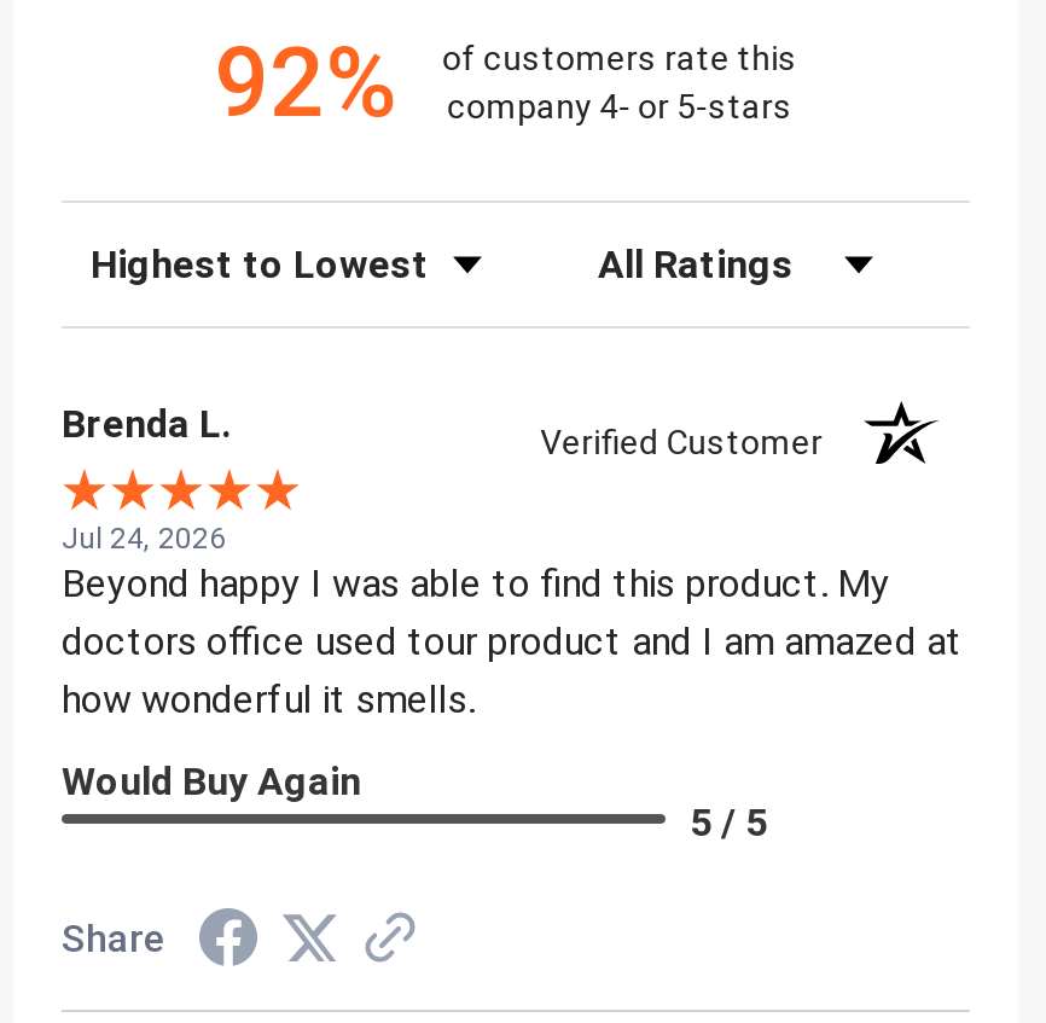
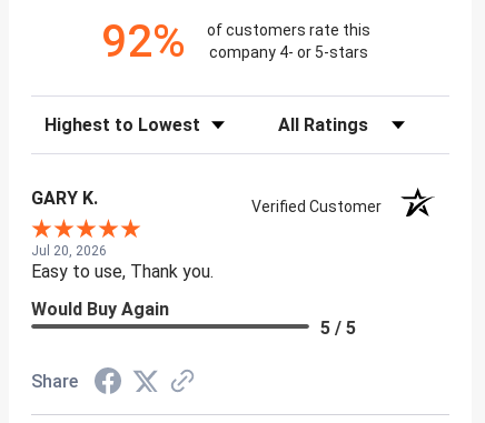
[62,401,231,447] Brenda L. -> [31,188,98,209] GARY K.
[62,522,963,722] Jul 24, 2026 | Beyond happy I was able to find this product. My | doctors office used tour product and I am amazed at | how wonderful it smells. -> [31,243,214,282] Jul 20, 2026 | Easy to use, Thank you.

